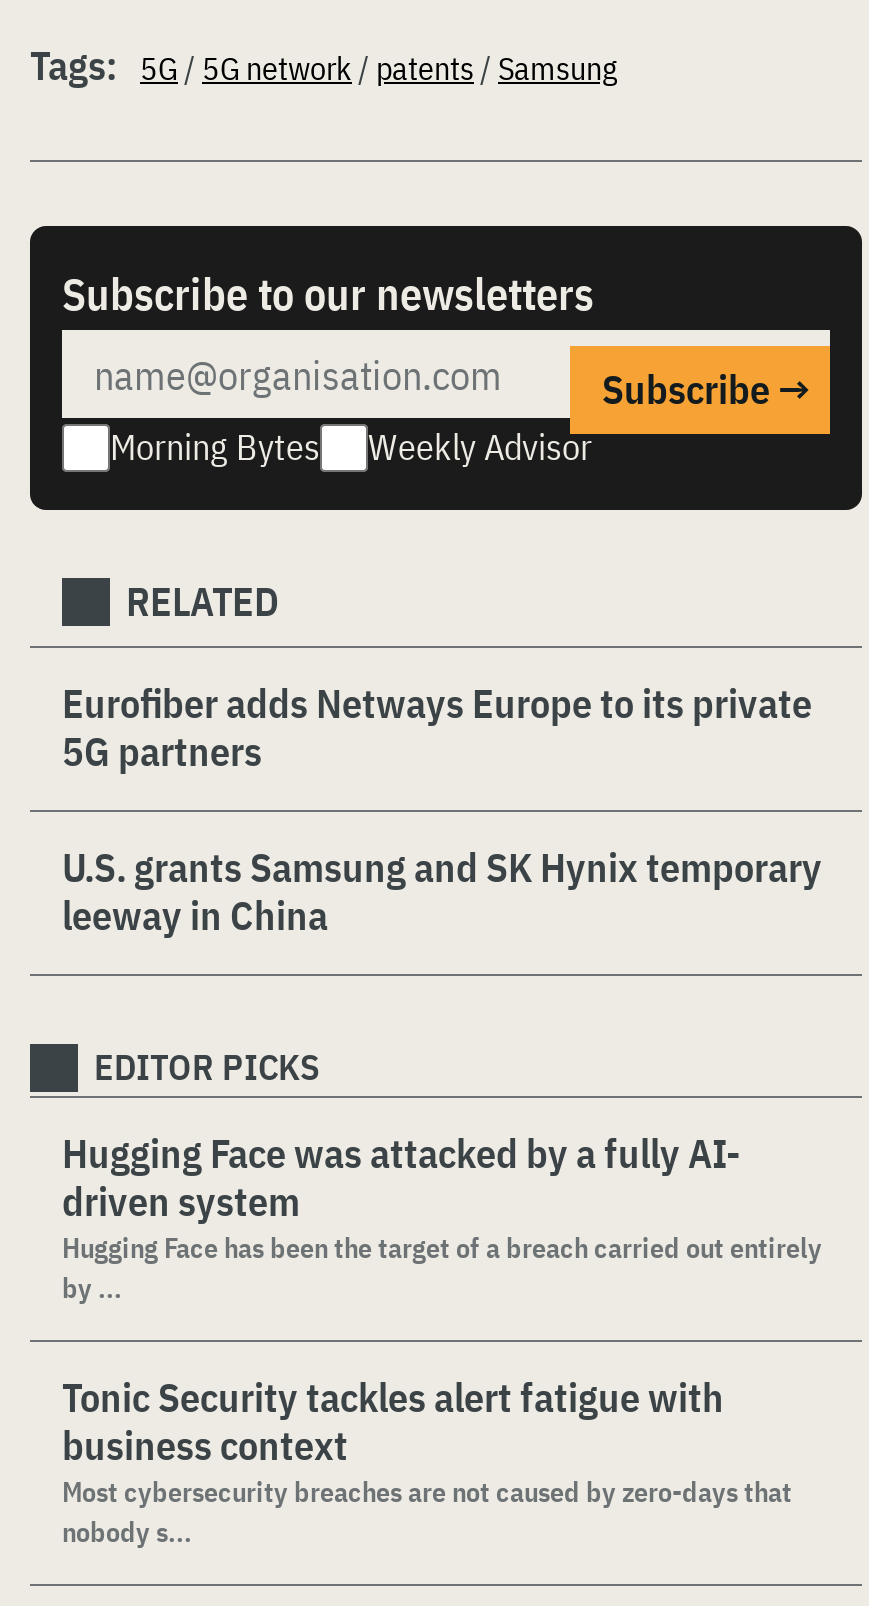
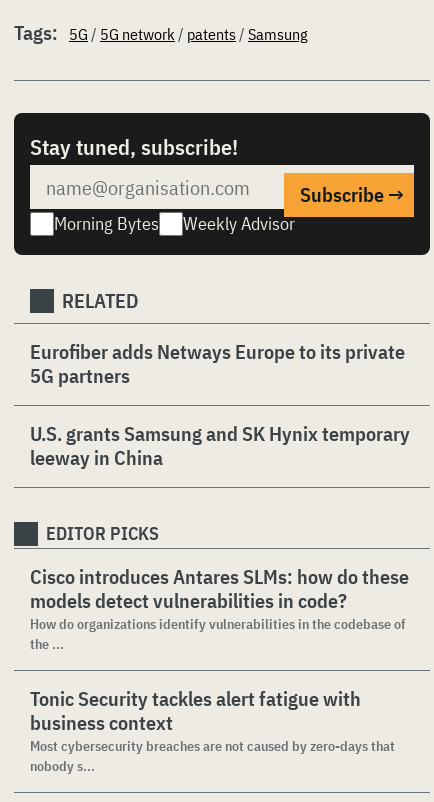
[62,264,594,322] Subscribe to our newsletters -> [30,132,238,161] Stay tuned, subscribe!
[62,1126,822,1306] Hugging Face was attacked by a fully AI- | driven system | Hugging Face has been the target of a breach carried out entirely | by ... -> [30,563,409,653] Cisco introduces Antares SLMs: how do these | models detect vulnerabilities in code? | How do organizations identify vulnerabilities in the codebase of | the ...

